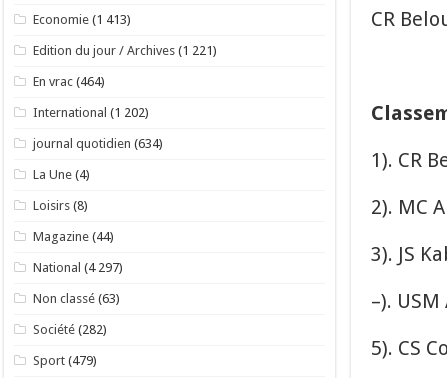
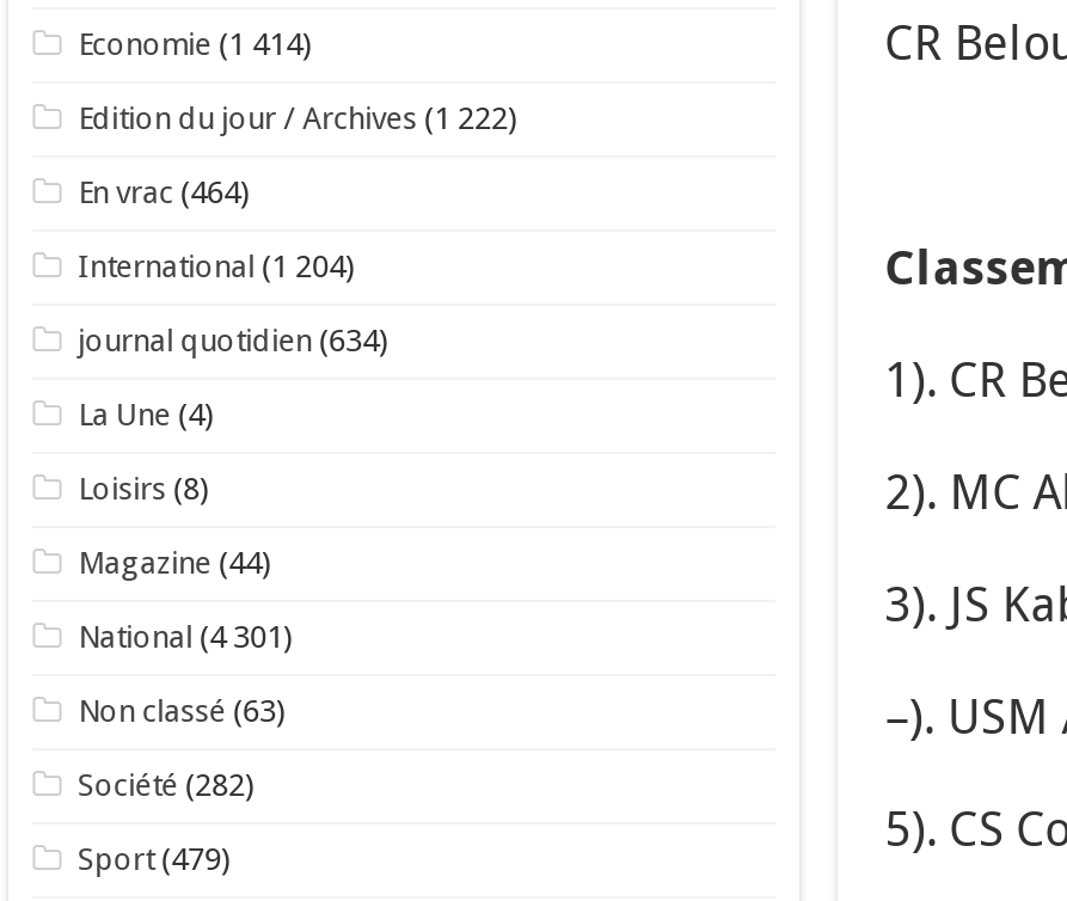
[33,12,131,27] Economie (1 413) -> [78,27,312,63] Economie (1 414)
[33,43,217,58] Edition du jour / Archives (1 221) -> [78,101,518,137] Edition du jour / Archives (1 222)
[33,105,149,120] International (1 202) -> [78,249,355,285] International (1 204)
[33,260,123,275] National (4 297) -> [78,620,293,656] National (4 301)

